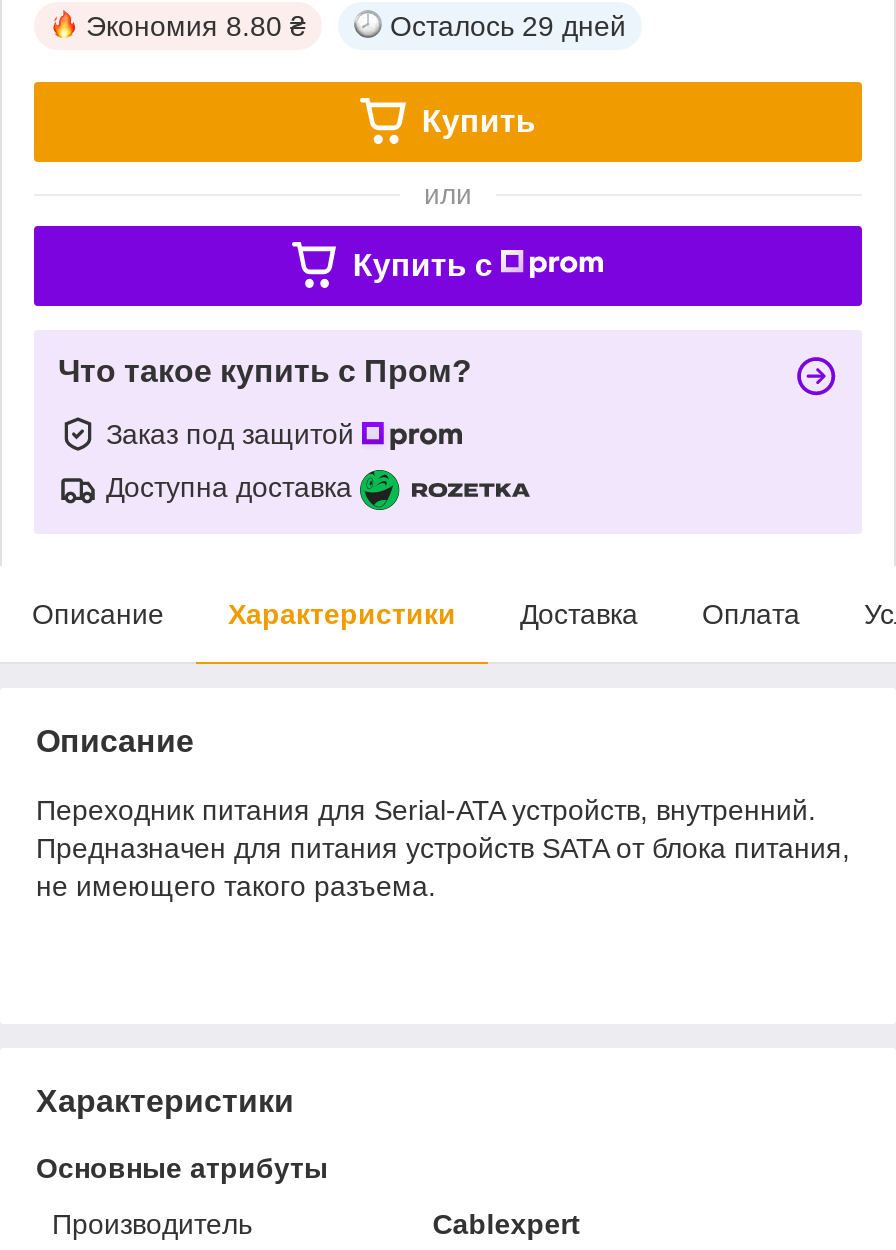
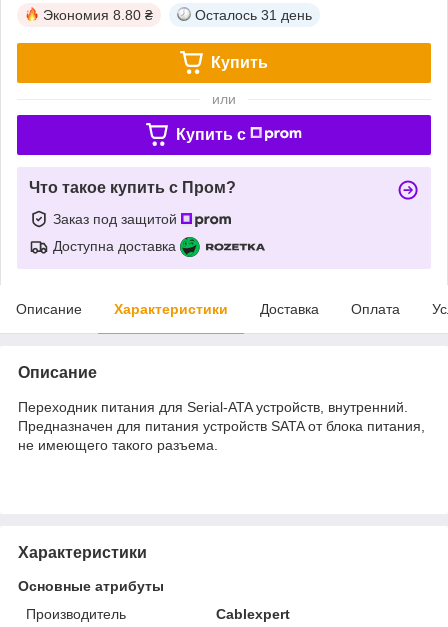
[390,10,626,42] Осталось 29 дней -> [195,7,312,23] Осталось 31 день

